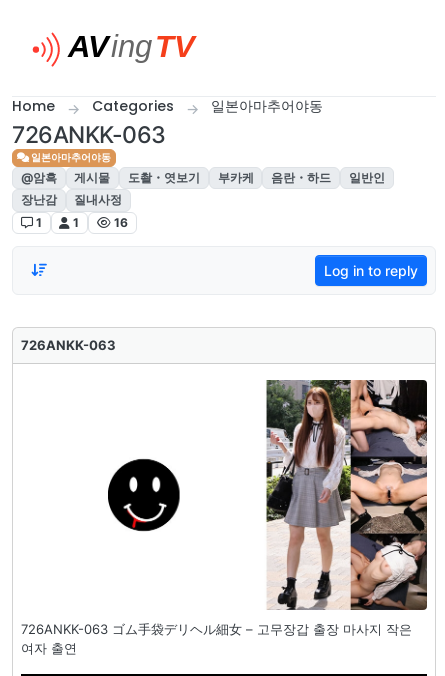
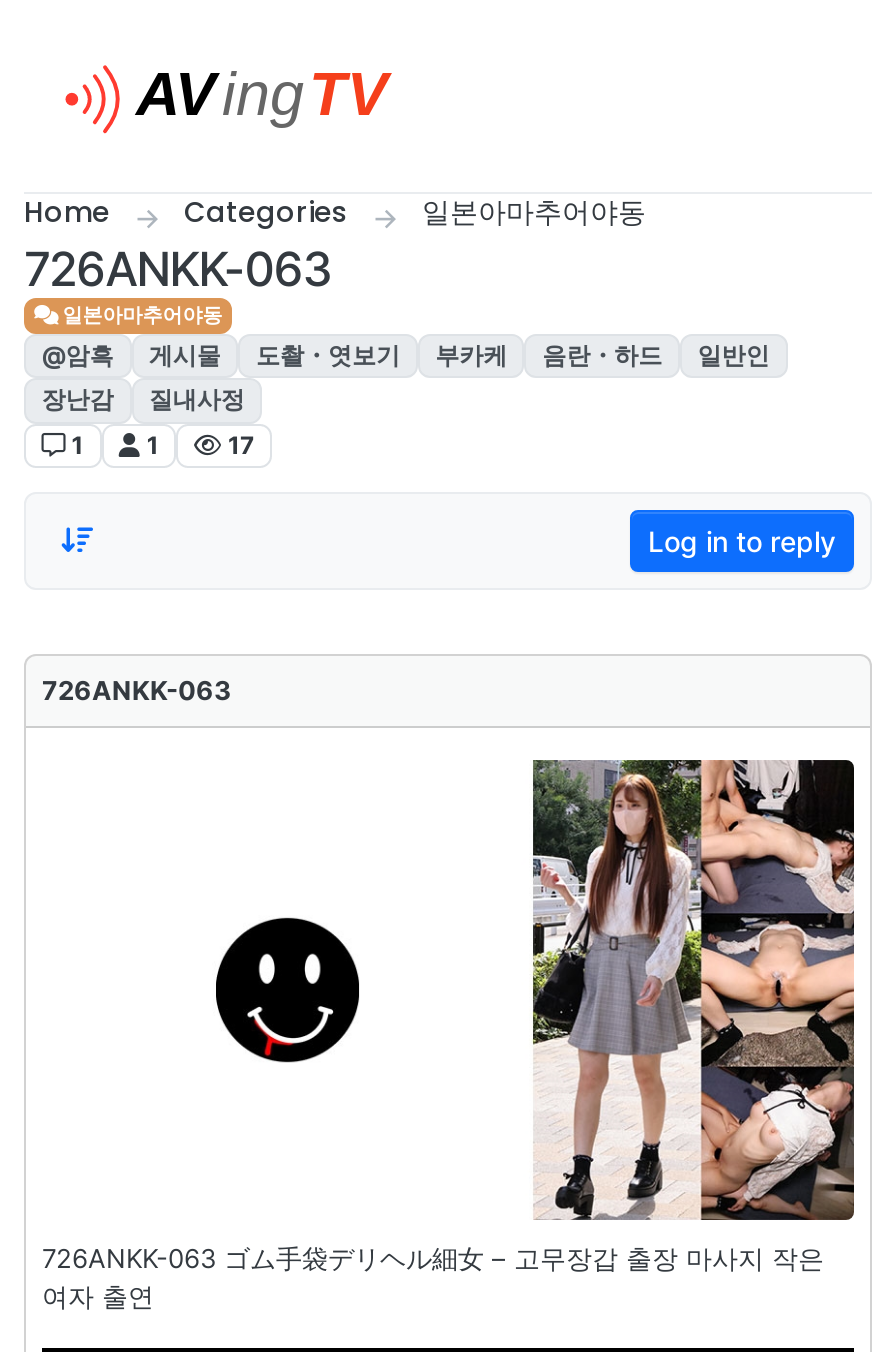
[114,215,128,230] 16 -> [228,430,254,460] 17

